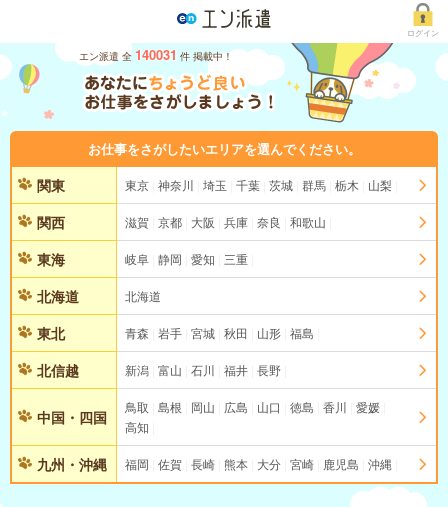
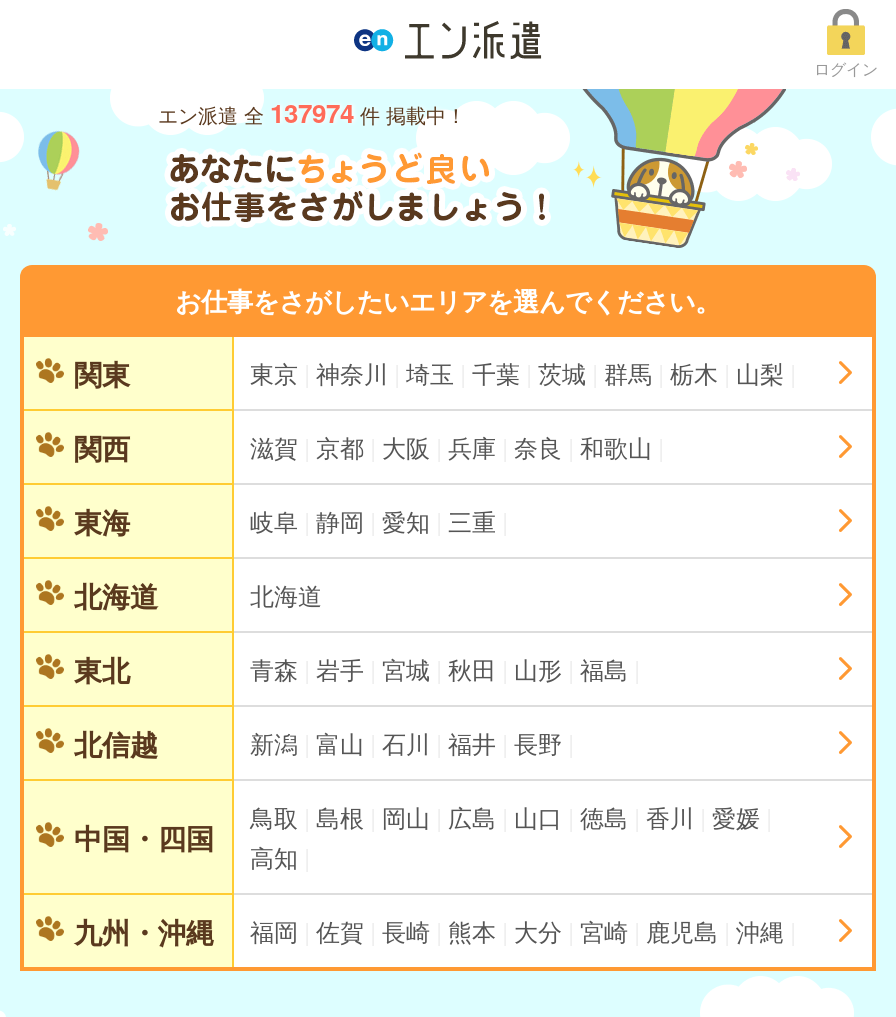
[79,45,233,64] エン派遣 全 140031 件 掲載中！ -> [158,94,466,132] エン派遣 全 137974 件 掲載中！

